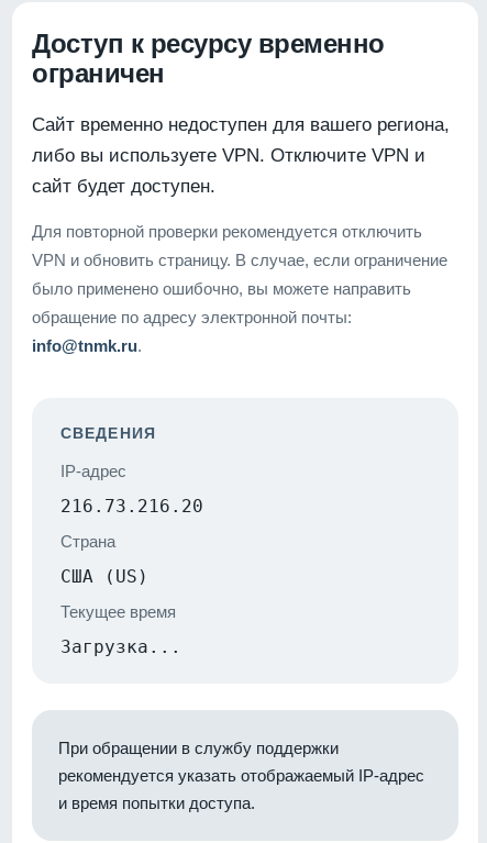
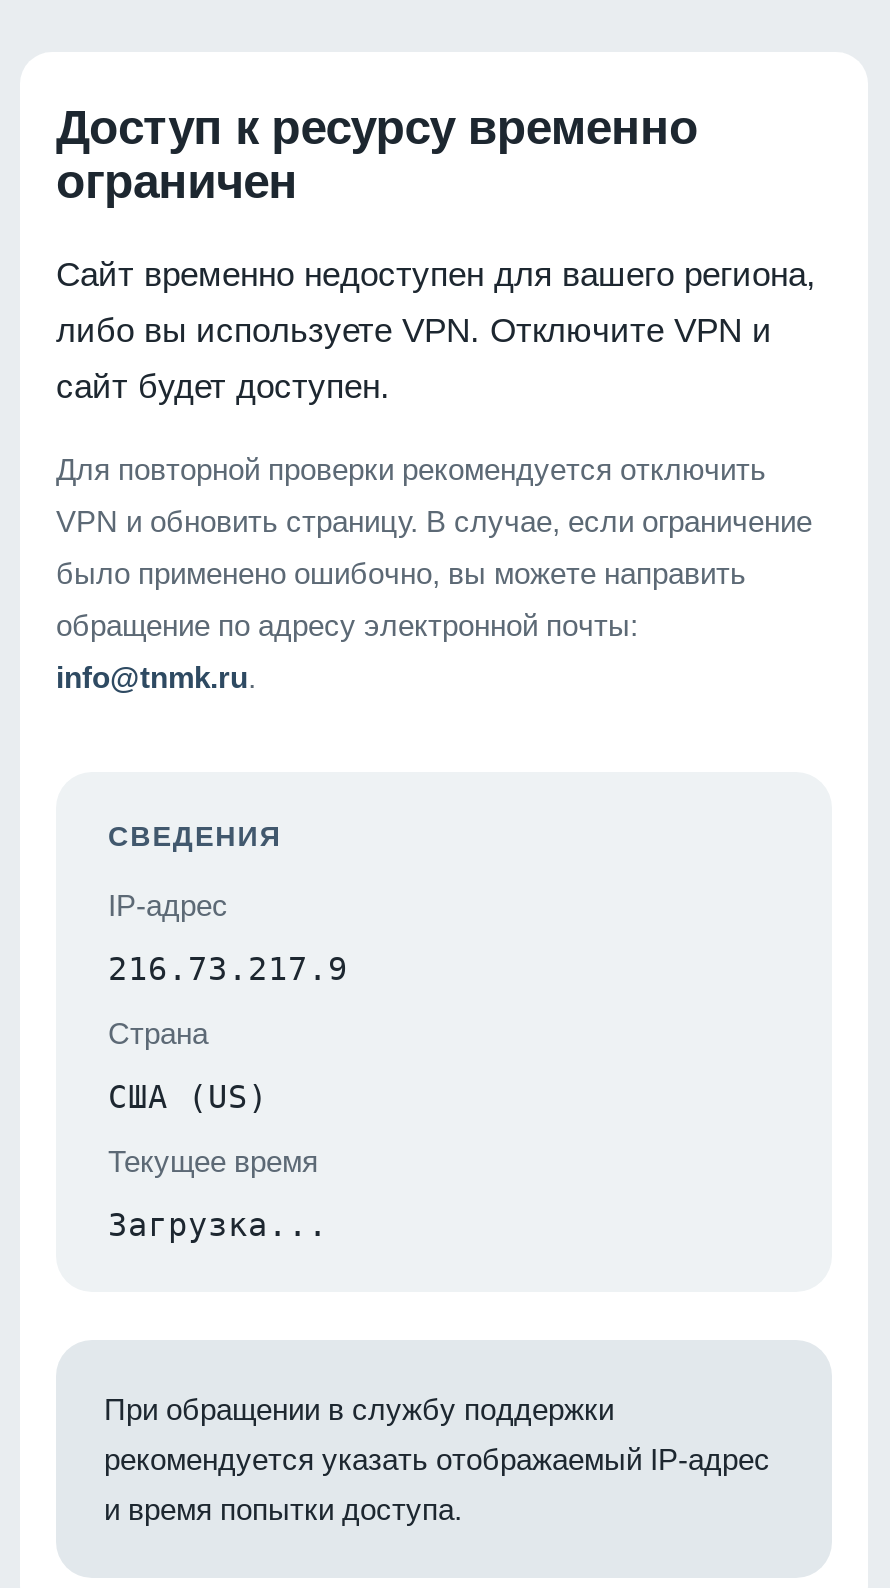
[60,495,203,516] 216.73.216.20 -> [108,949,348,987] 216.73.217.9

